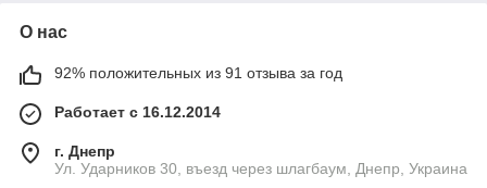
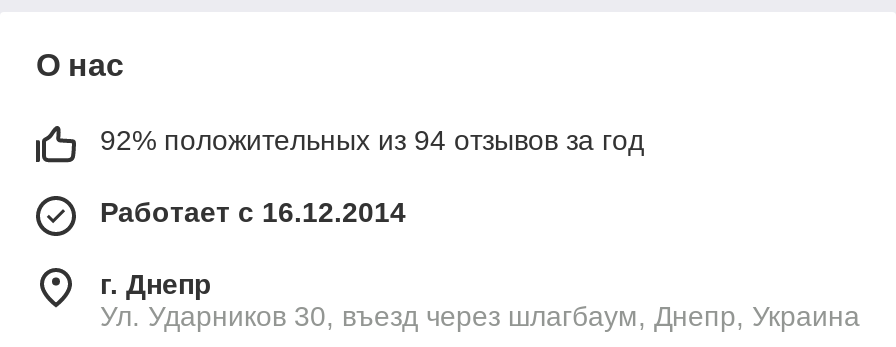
[54,64,342,82] 92% положительных из 91 отзыва за год -> [100,124,644,156] 92% положительных из 94 отзывов за год

